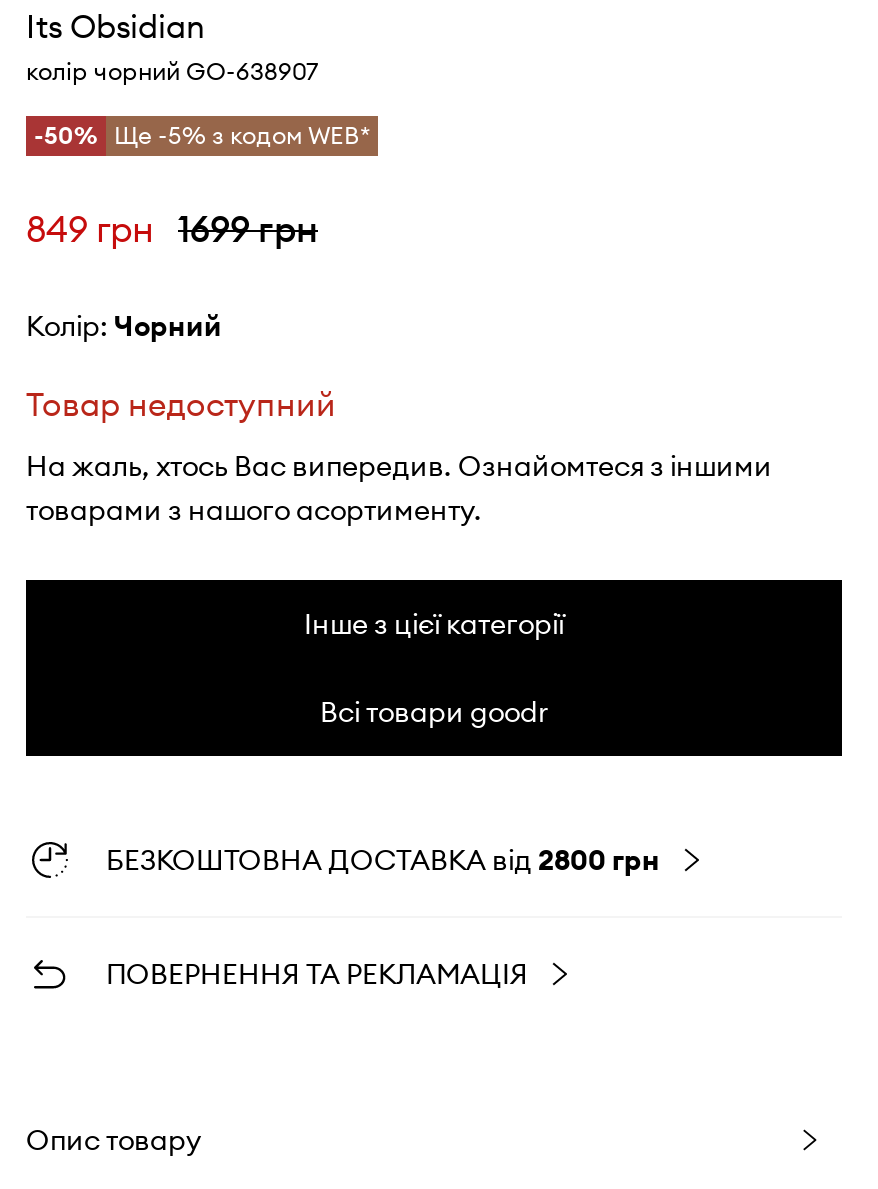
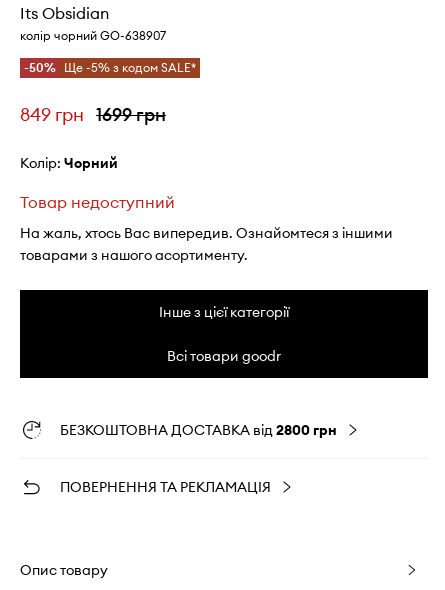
[34,120,370,150] -50% Ще -5% з кодом WEB* -> [24,60,196,75] -50% Ще -5% з кодом SALE*

